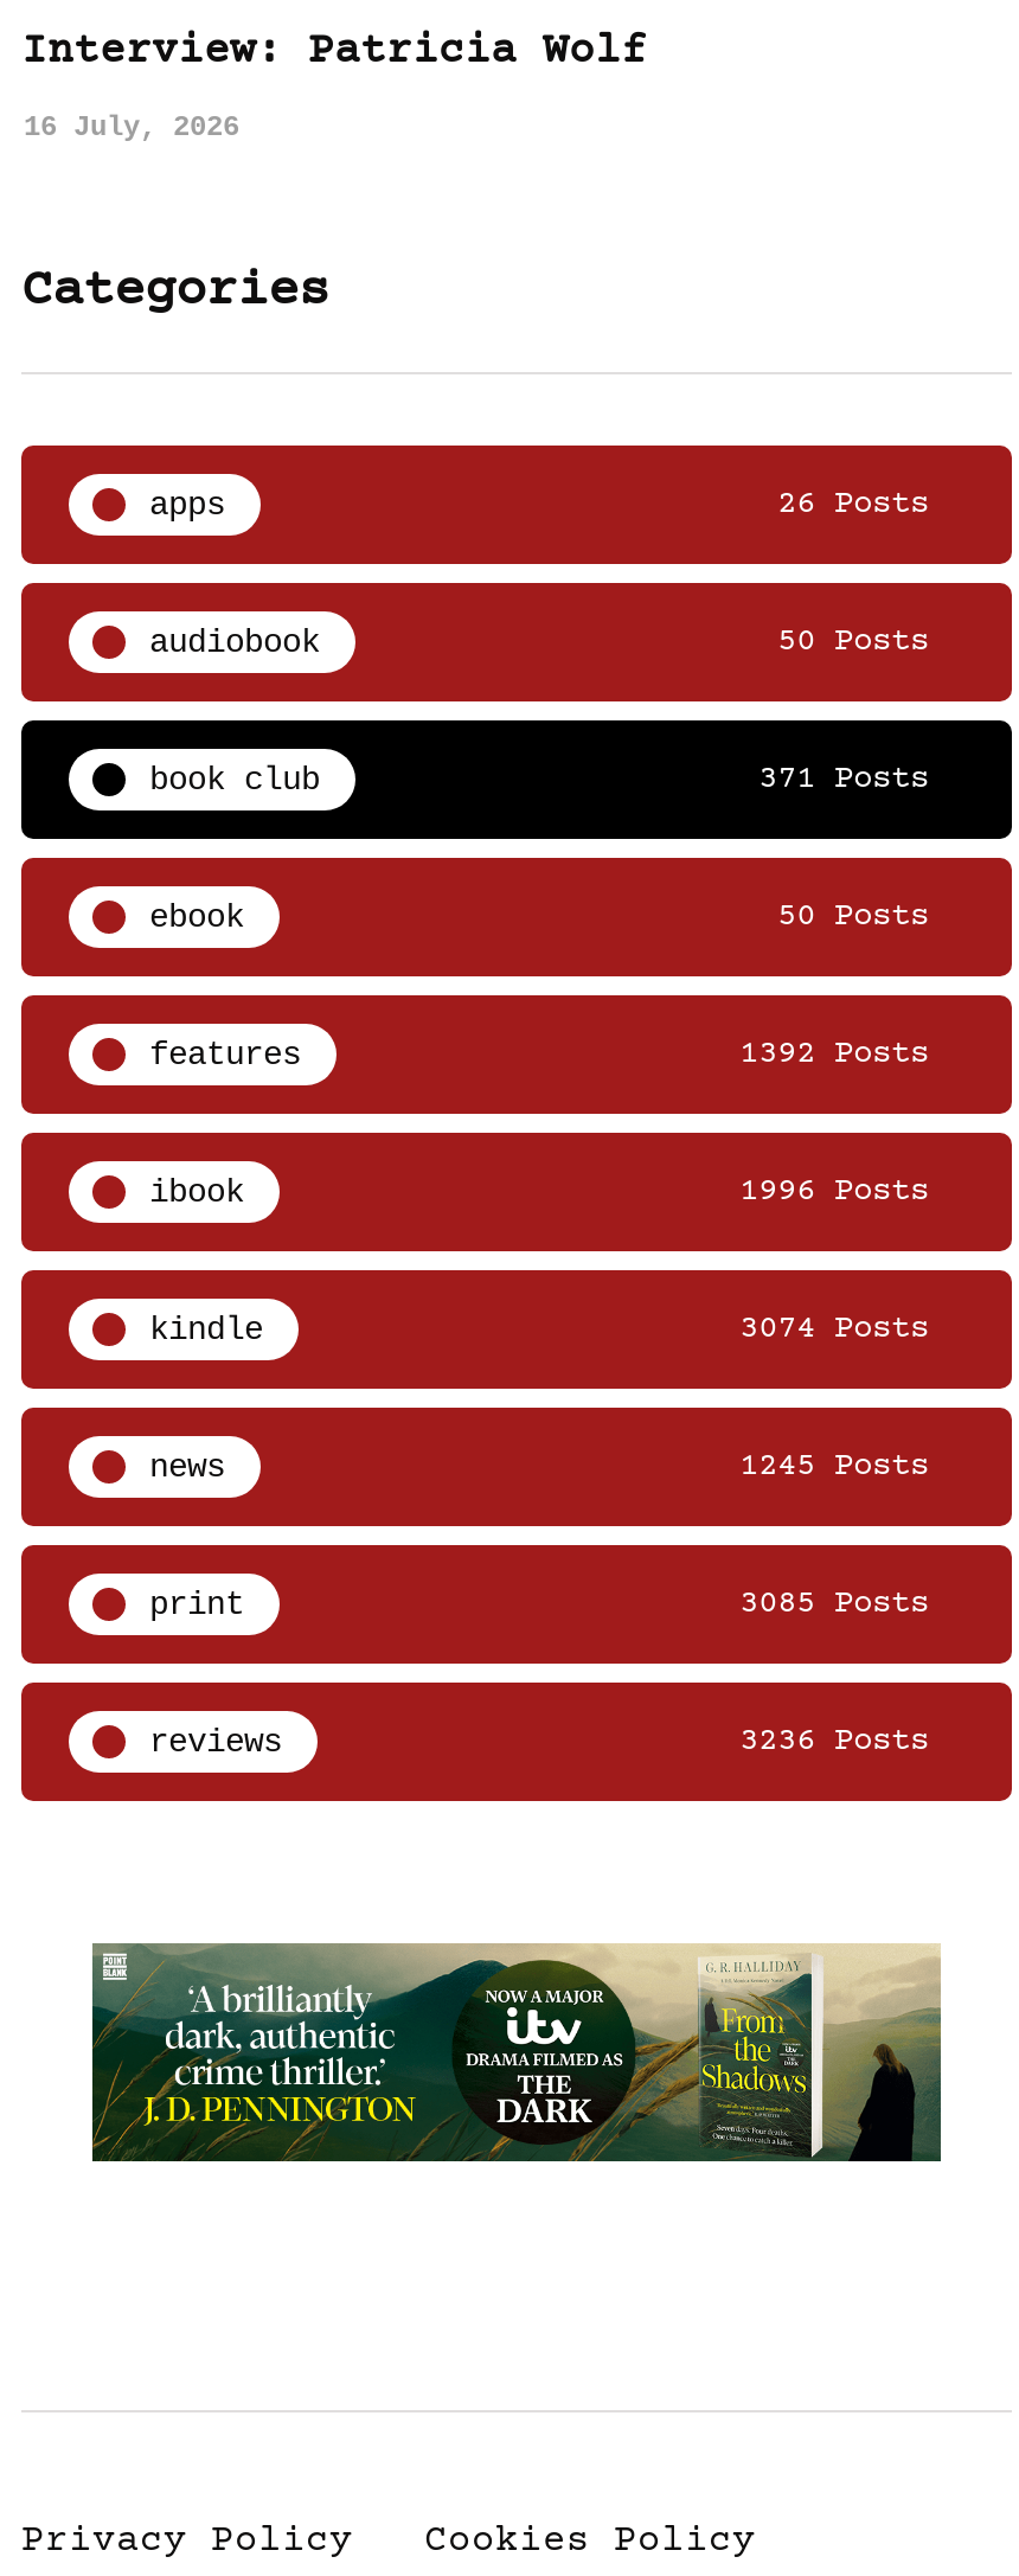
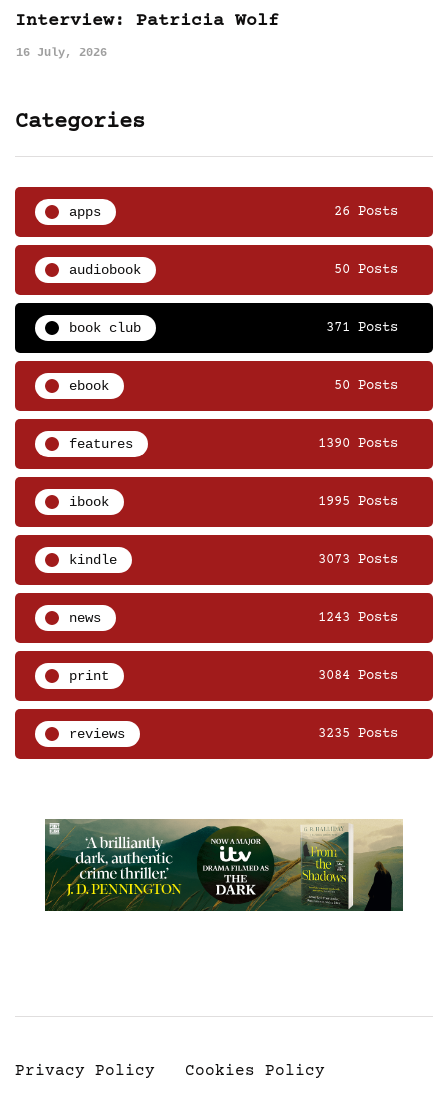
[739,1036,929,1074] 1392 Posts -> [318,436,398,452] 1390 Posts
[739,1174,929,1211] 1996 Posts -> [318,494,398,510] 1995 Posts
[739,1311,929,1349] 3074 Posts -> [318,552,398,568] 3073 Posts
[739,1448,929,1486] 1245 Posts -> [318,610,398,626] 1243 Posts
[739,1586,929,1624] 3085 Posts -> [318,668,398,684] 3084 Posts
[739,1723,929,1761] 3236 Posts -> [318,726,398,742] 3235 Posts

